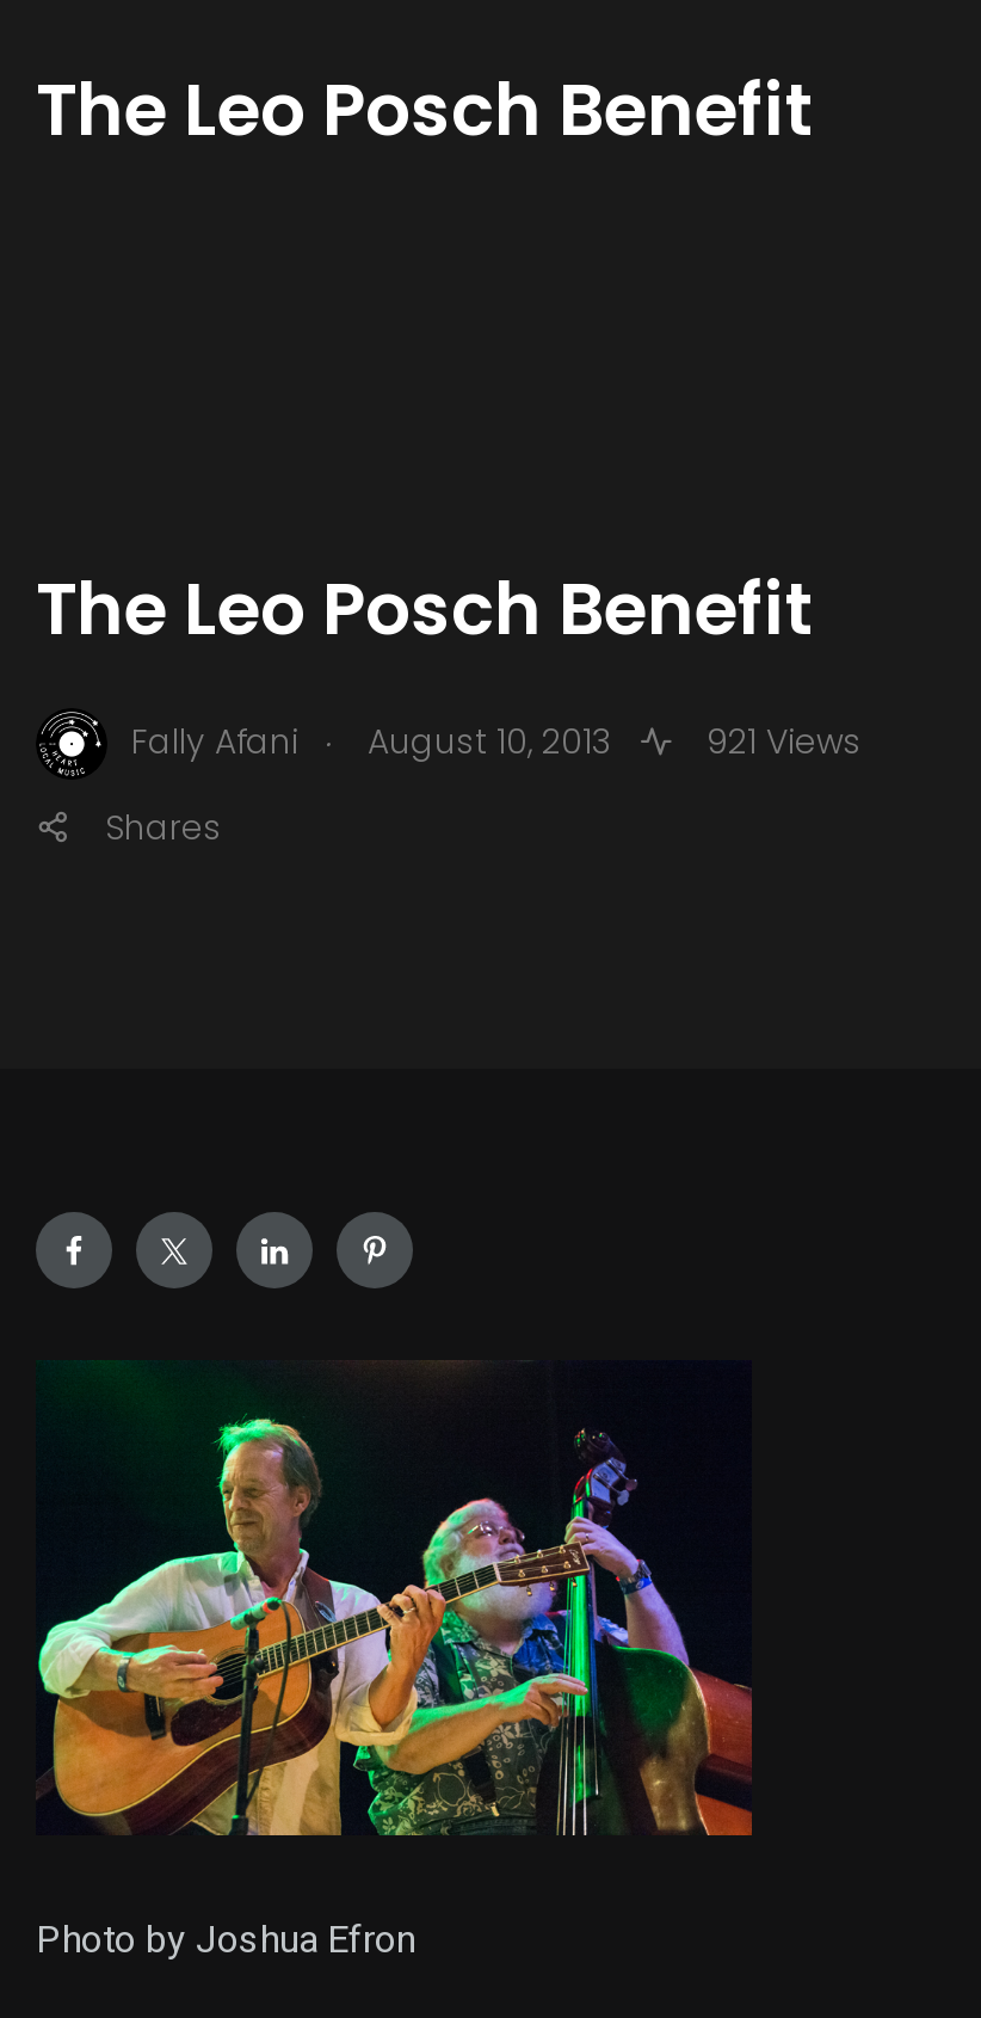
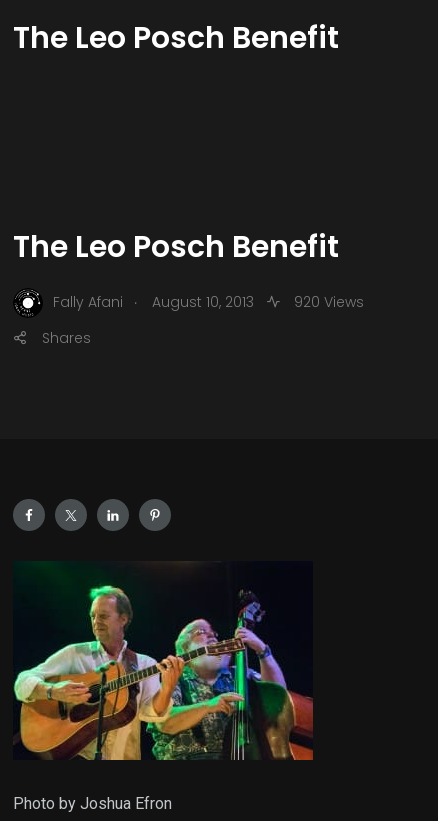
[131,711,862,766] Fally Afani . August 10, 2013 921 Views -> [53,289,364,312] Fally Afani . August 10, 2013 920 Views

